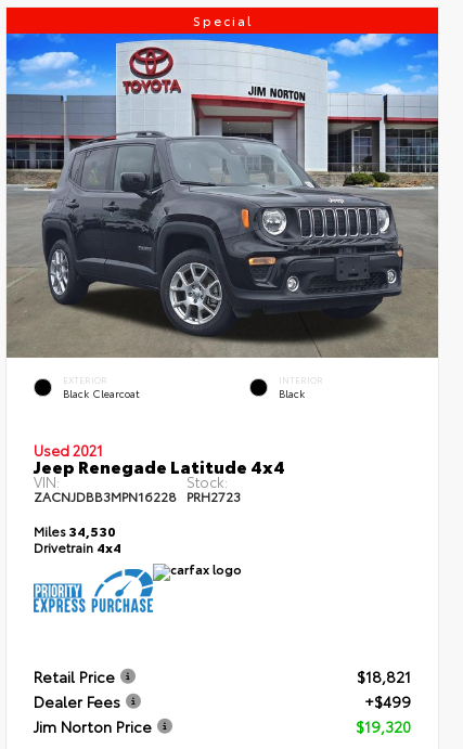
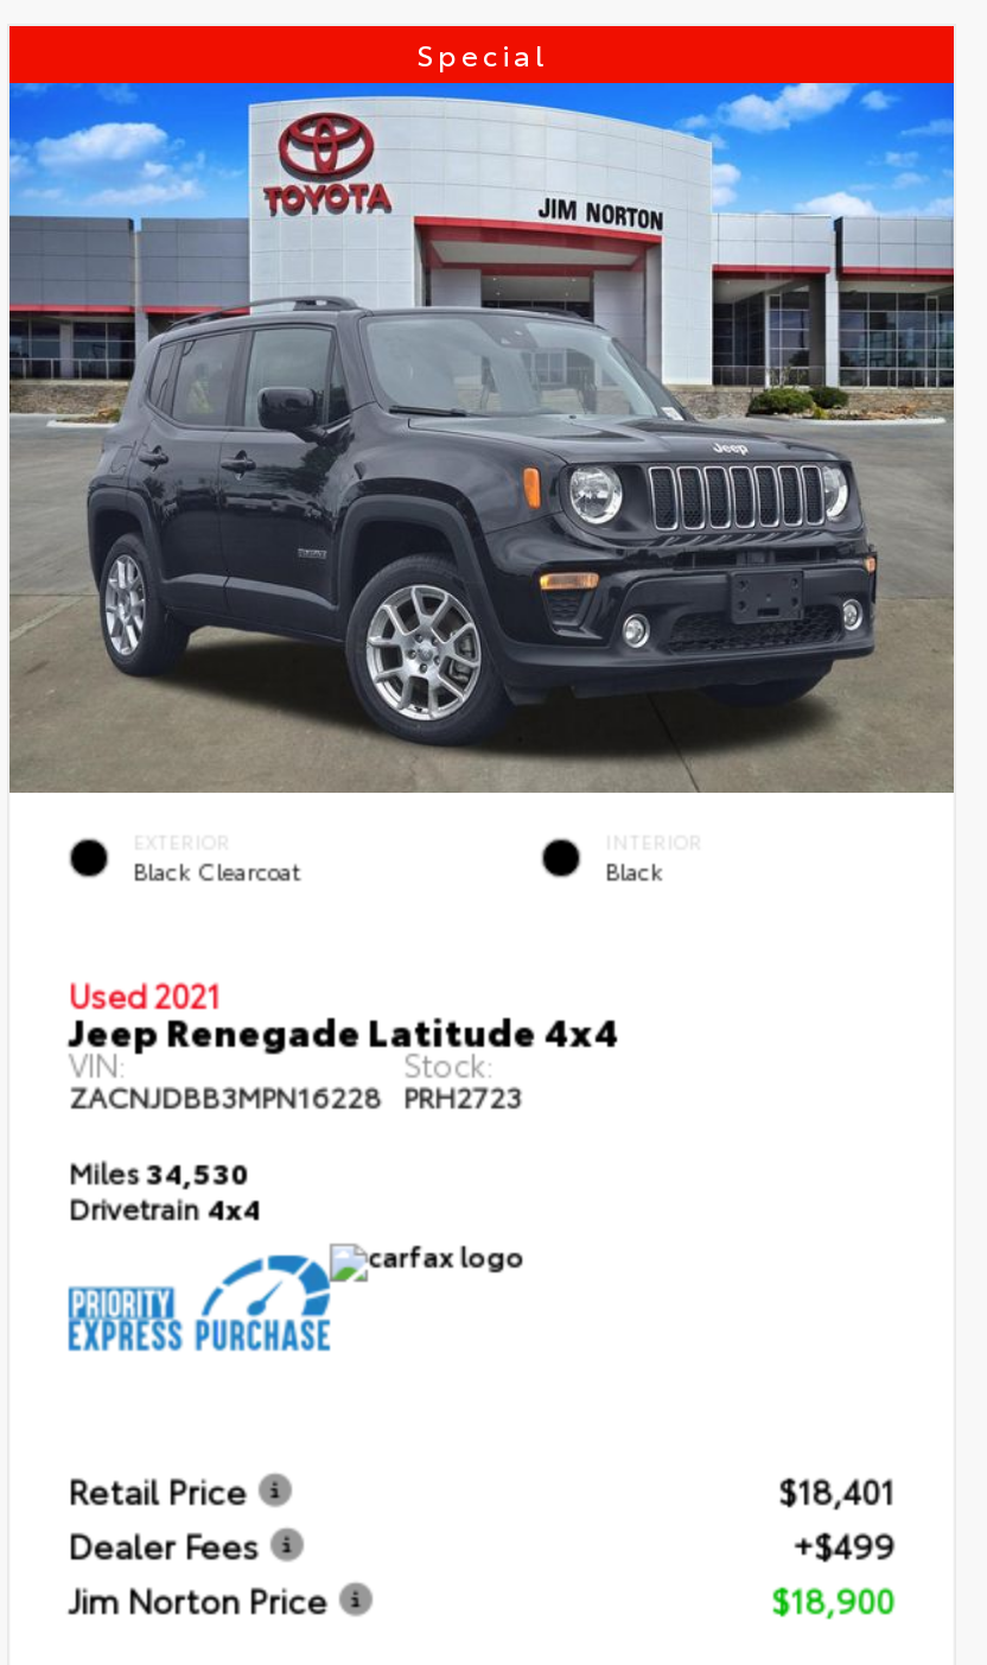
[357,665,411,686] $18,821 -> [778,1465,894,1512] $18,401
[356,715,411,736] $19,320 -> [771,1574,894,1622] $18,900

